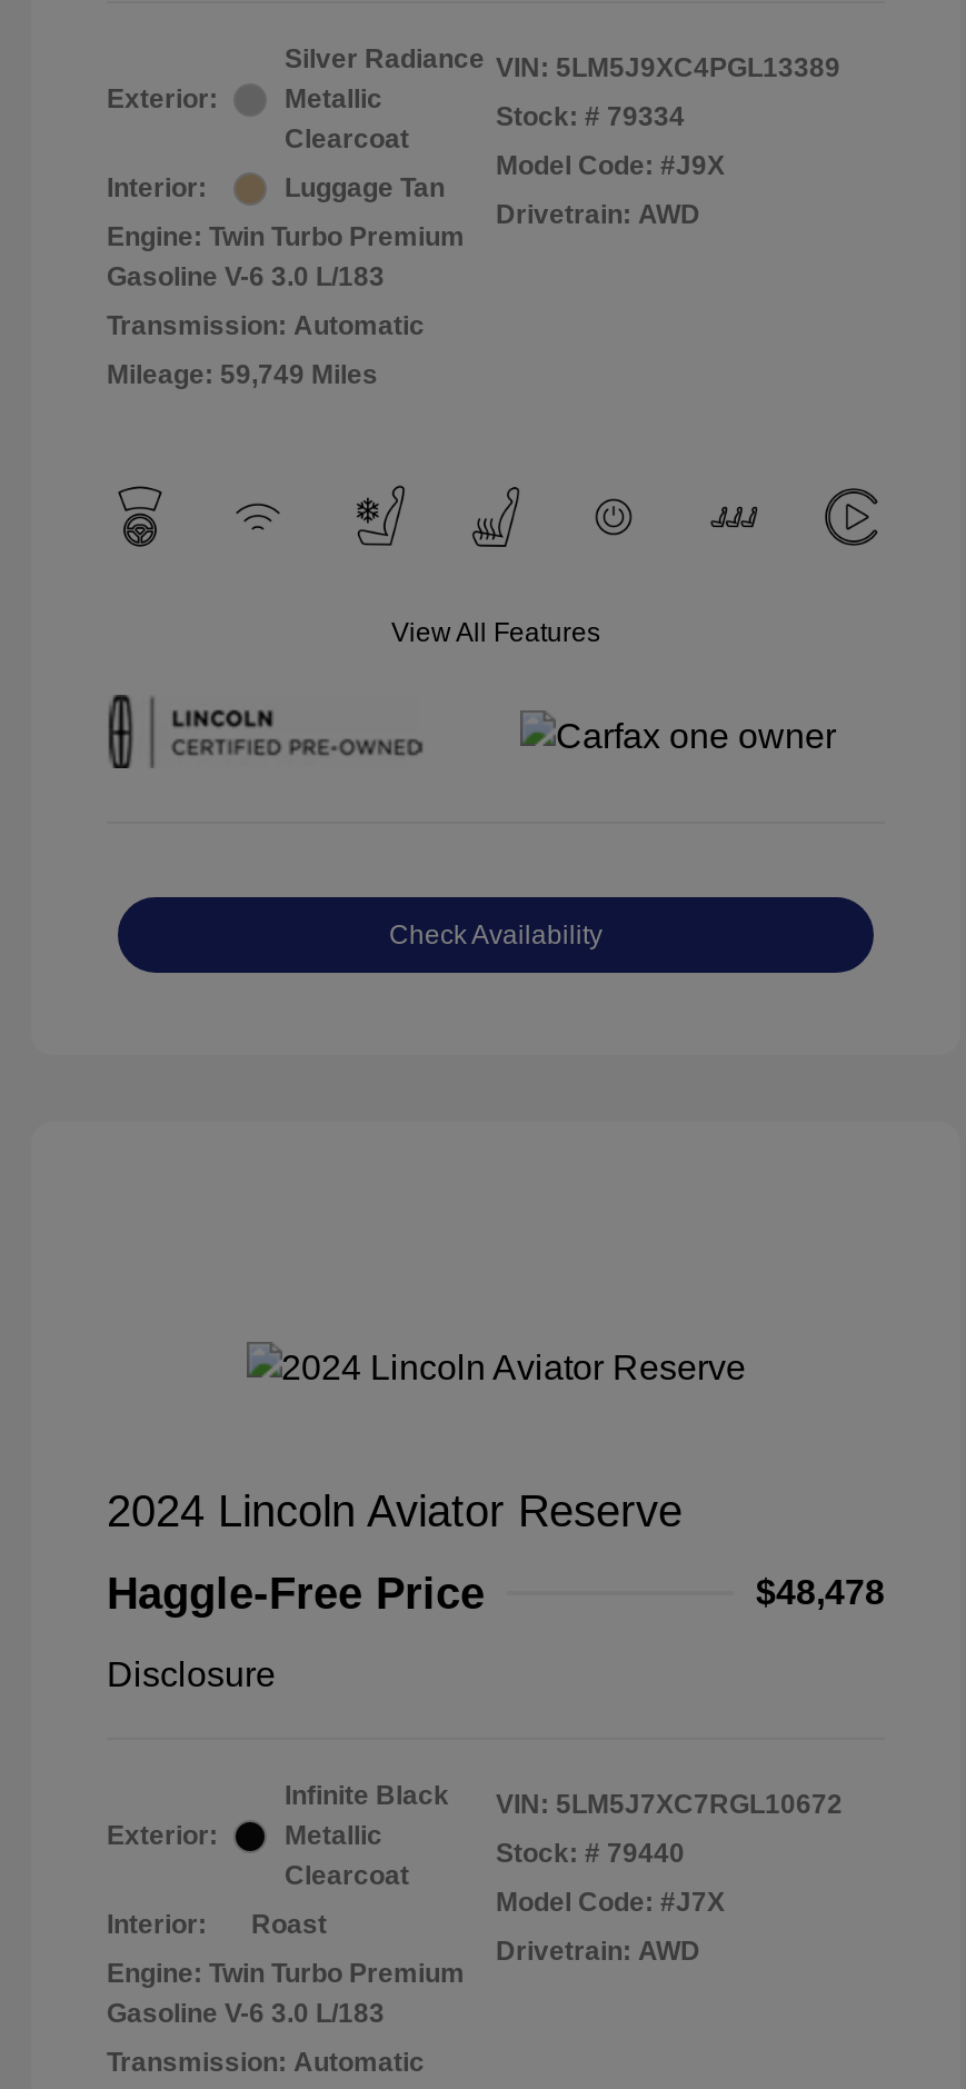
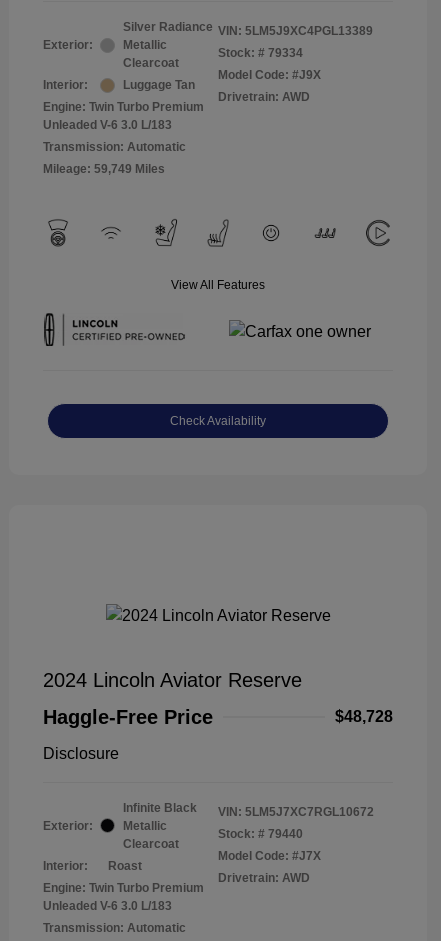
[107,263,385,294] Gasoline V-6 3.0 L/183 -> [43,118,172,132] Unleaded V-6 3.0 L/183
[756,1574,885,1612] $48,478 -> [335,708,393,725] $48,728
[107,1999,385,2030] Gasoline V-6 3.0 L/183 -> [43,899,172,913] Unleaded V-6 3.0 L/183

